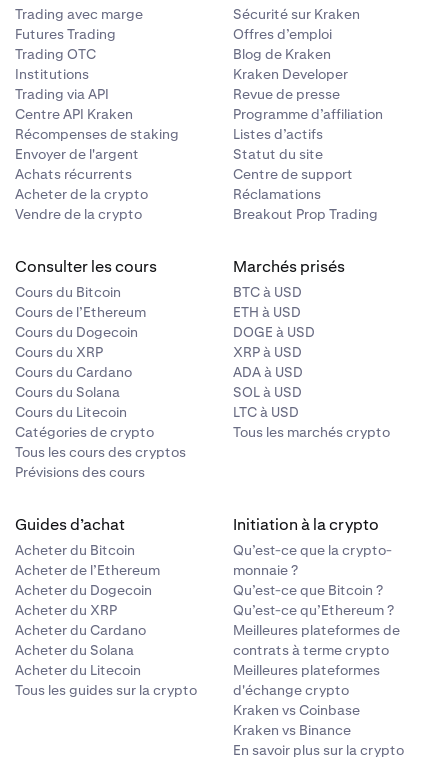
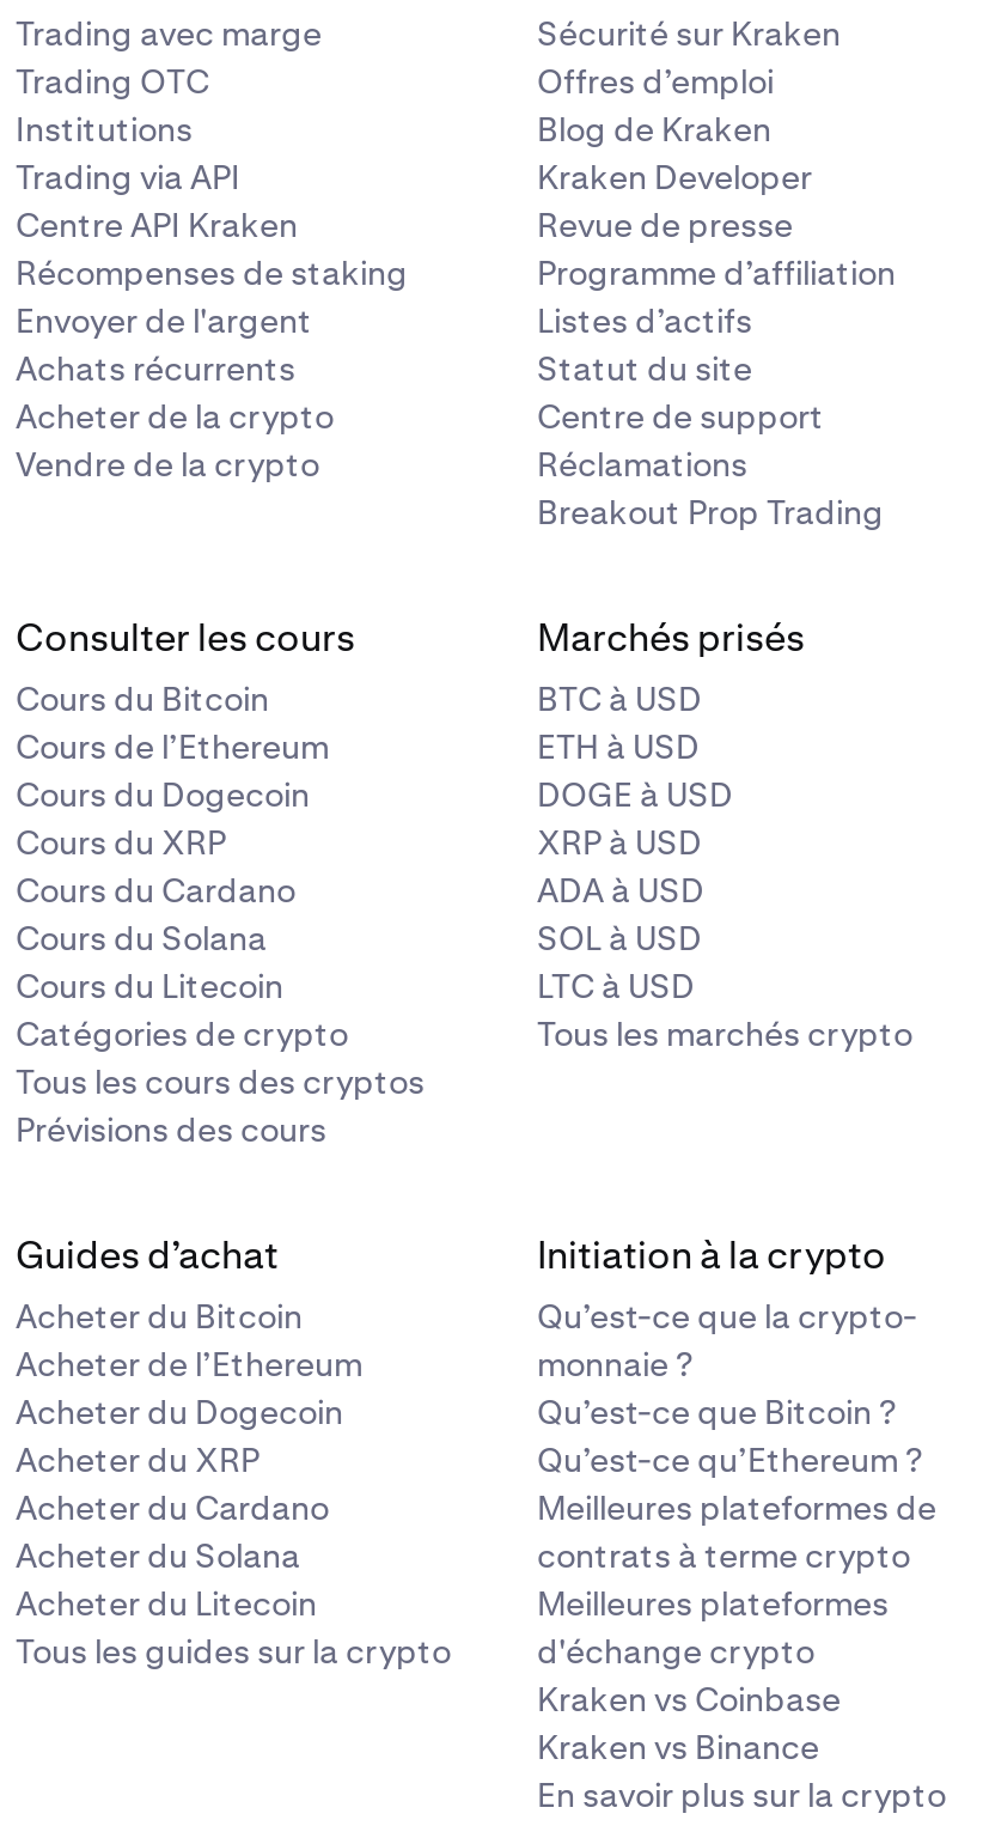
[15,25,116,43] Futures Trading -> none
moved [15,45,179,223] -> [16,60,408,486]: Trading OTC | Institutions | Trading via API | ... | Acheter de la crypto | Vendre de la crypto

